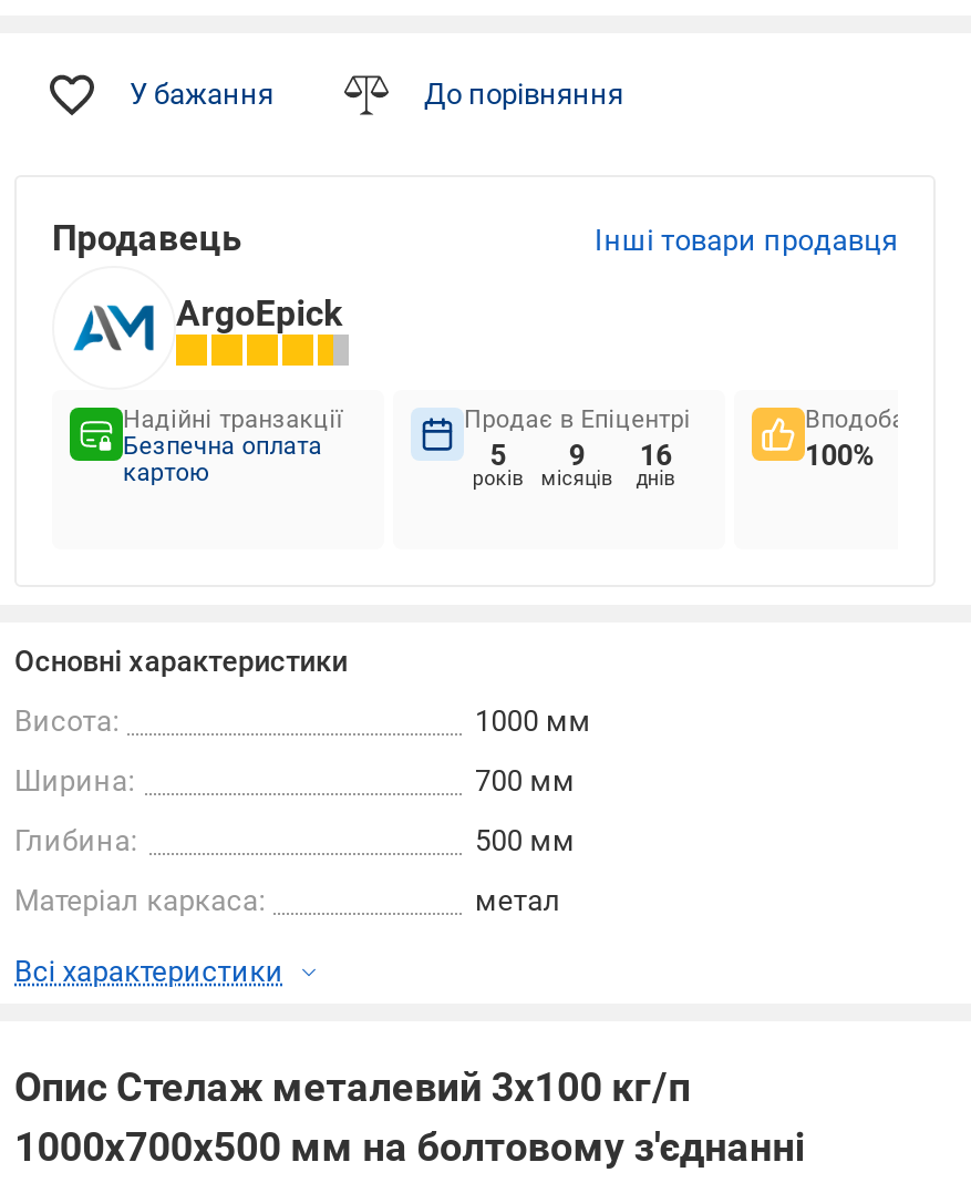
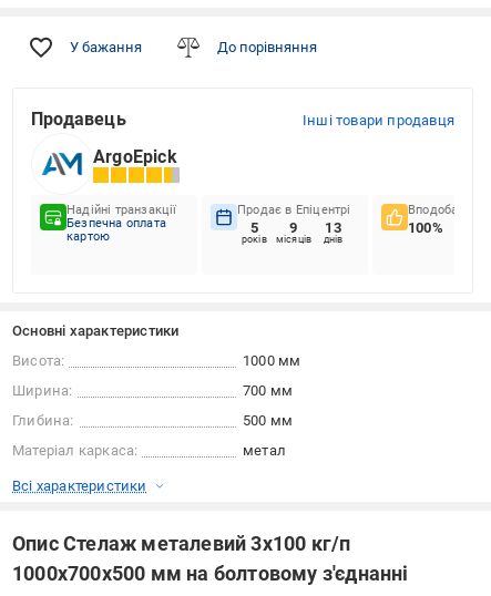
[490,439,672,472] 5 9 16 -> [250,219,341,236] 5 9 13

